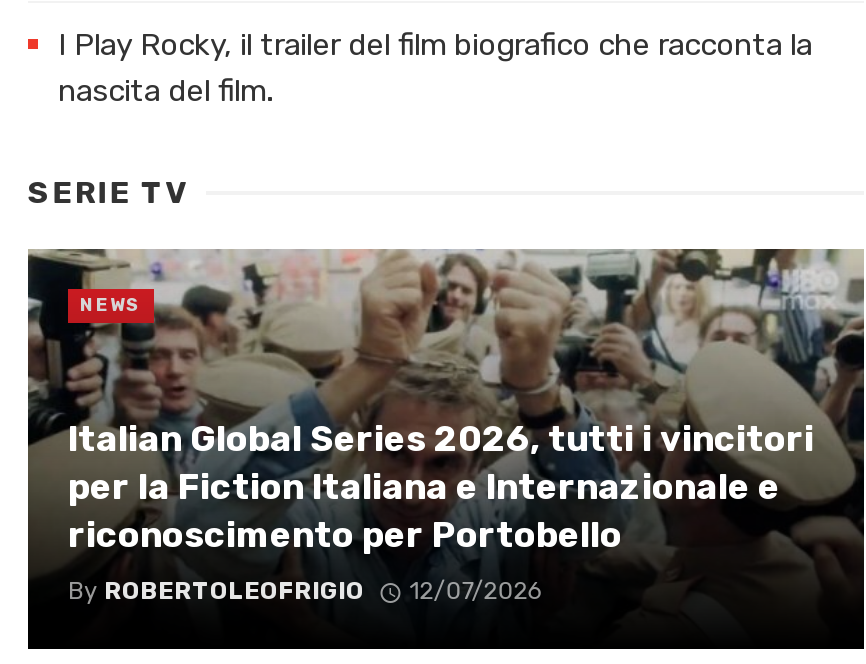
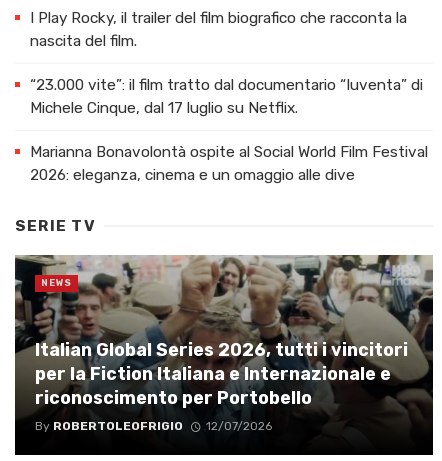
none -> [30,76,428,184] “23.000 vite”: il film tratto dal documentario “Iuventa” di | Michele Cinque, dal 17 luglio su Netflix. | Marianna Bonavolontà ospite al Social World Film Festival | 2026: eleganza, cinema e un omaggio alle dive

